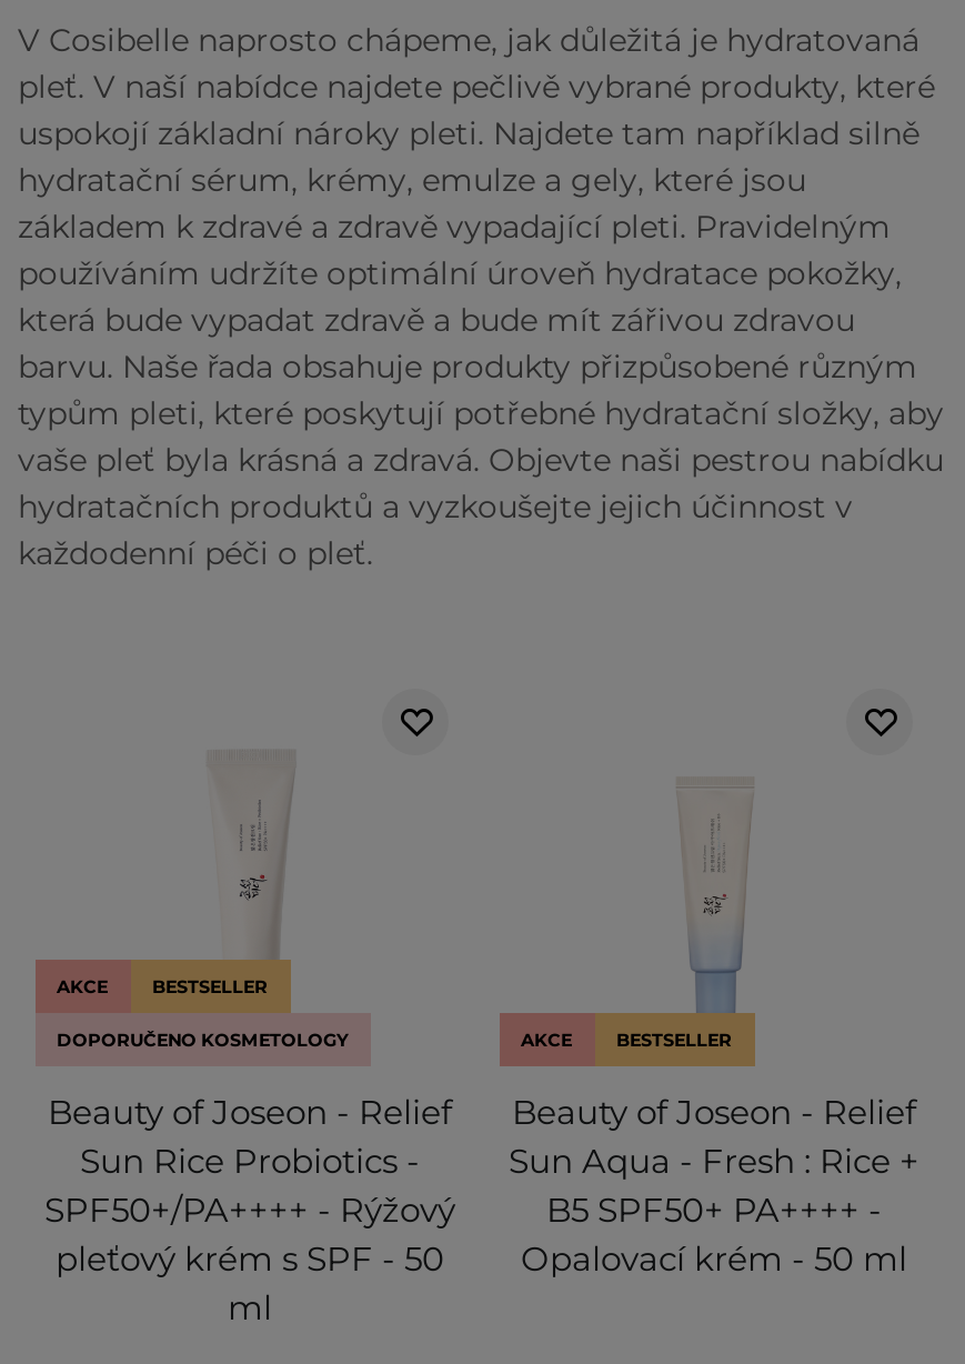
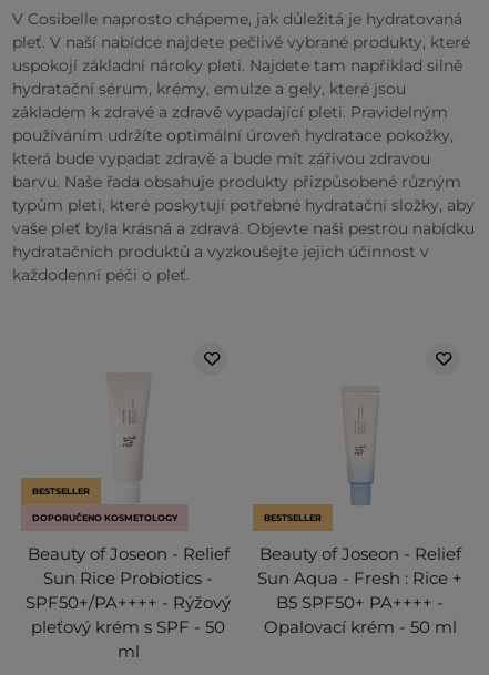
[57,976,108,999] AKCE -> none
[521,1030,572,1052] AKCE -> none

